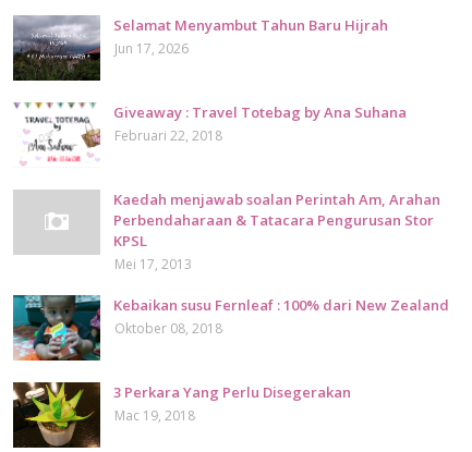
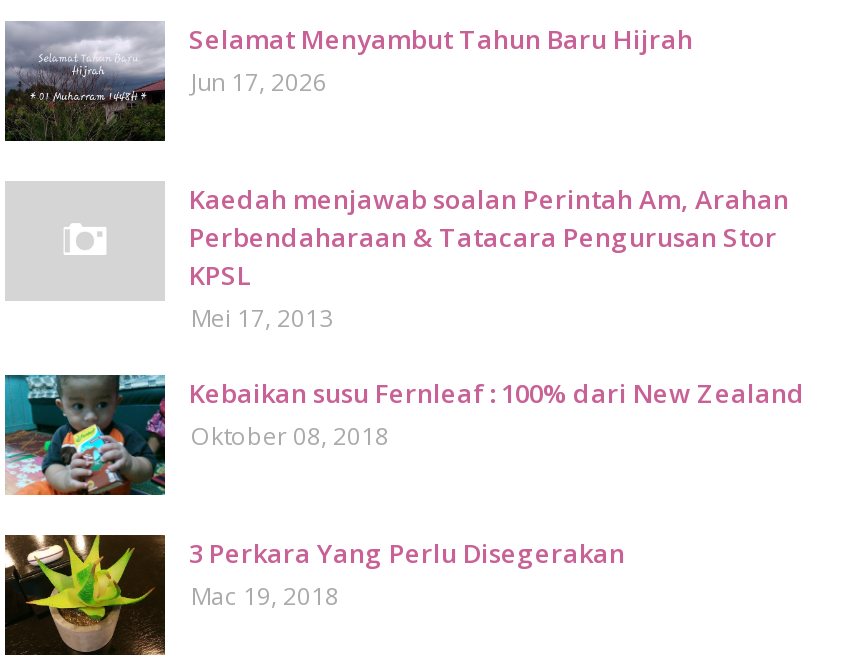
[14,102,407,166] [image] | Giveaway : Travel Totebag by Ana Suhana | Februari 22, 2018 -> none

